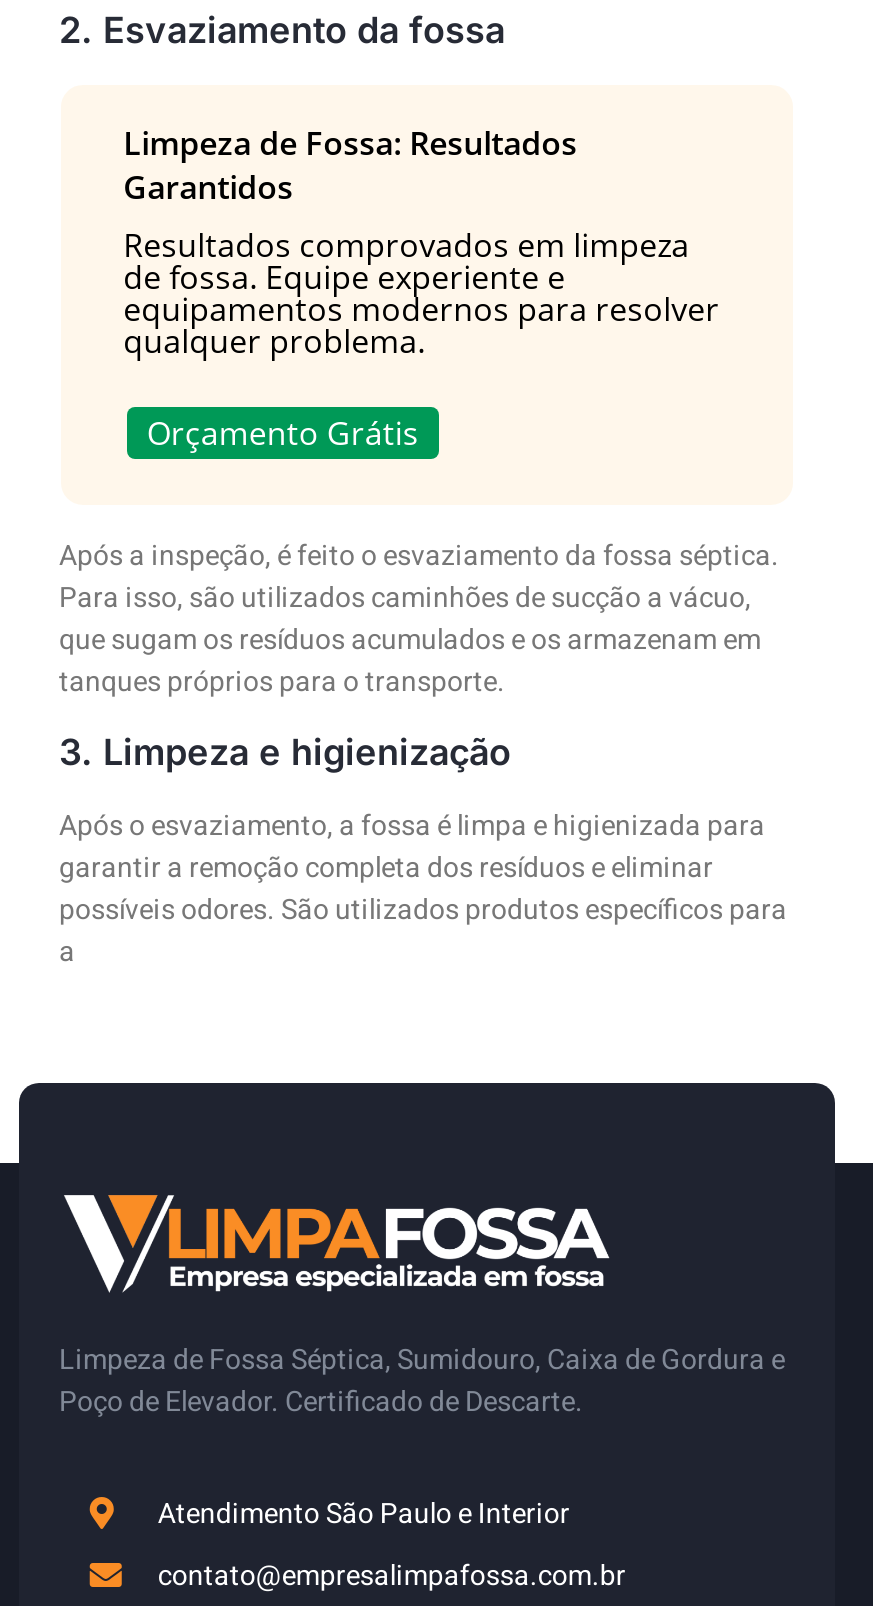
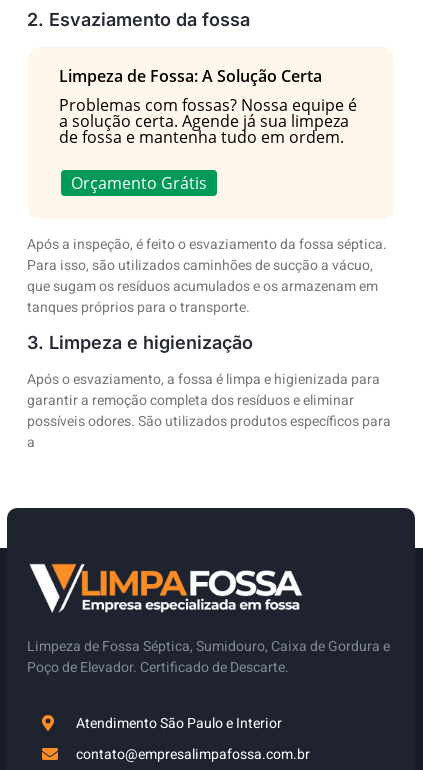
[123,120,719,362] Limpeza de Fossa: Resultados | Garantidos | Resultados comprovados em limpeza | de fossa. Equipe experiente e | equipamentos modernos para resolver | qualquer problema. -> [59,65,357,148] Limpeza de Fossa: A Solução Certa | Problemas com fossas? Nossa equipe é | a solução certa. Agende já sua limpeza | de fossa e mantenha tudo em ordem.

